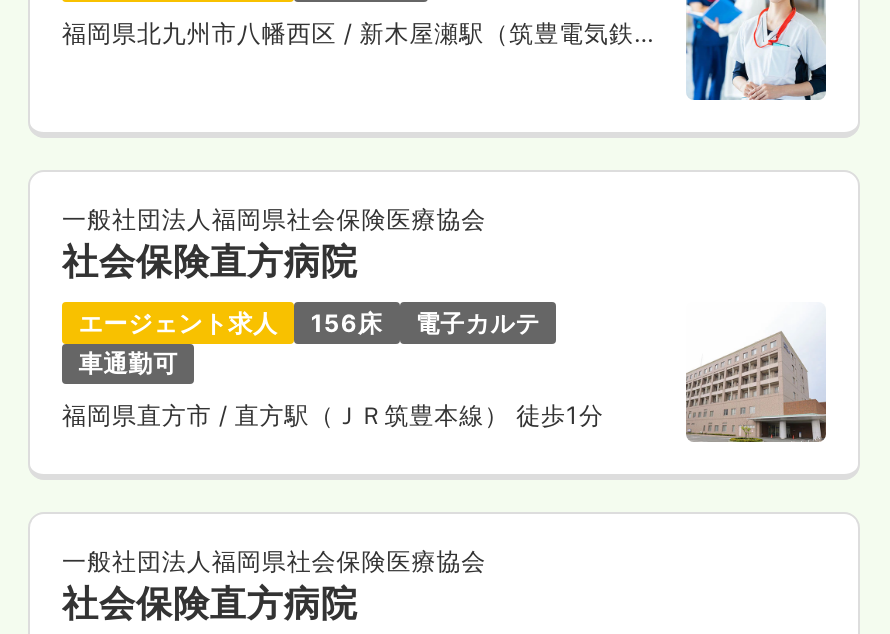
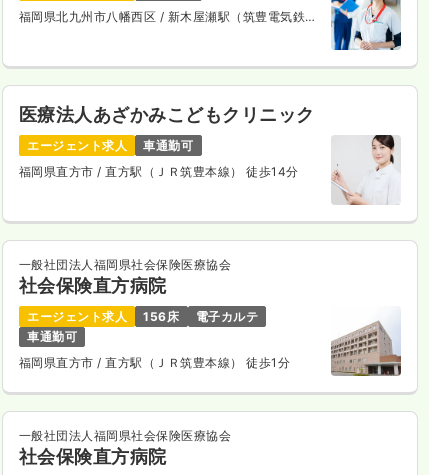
none -> [19,104,400,206] [image] | 医療法人あざかみこどもクリニック | エージェント求人 | 車通勤可 | 福岡県直方市/ 直方駅（ＪＲ筑豊本線） 徒歩14分

